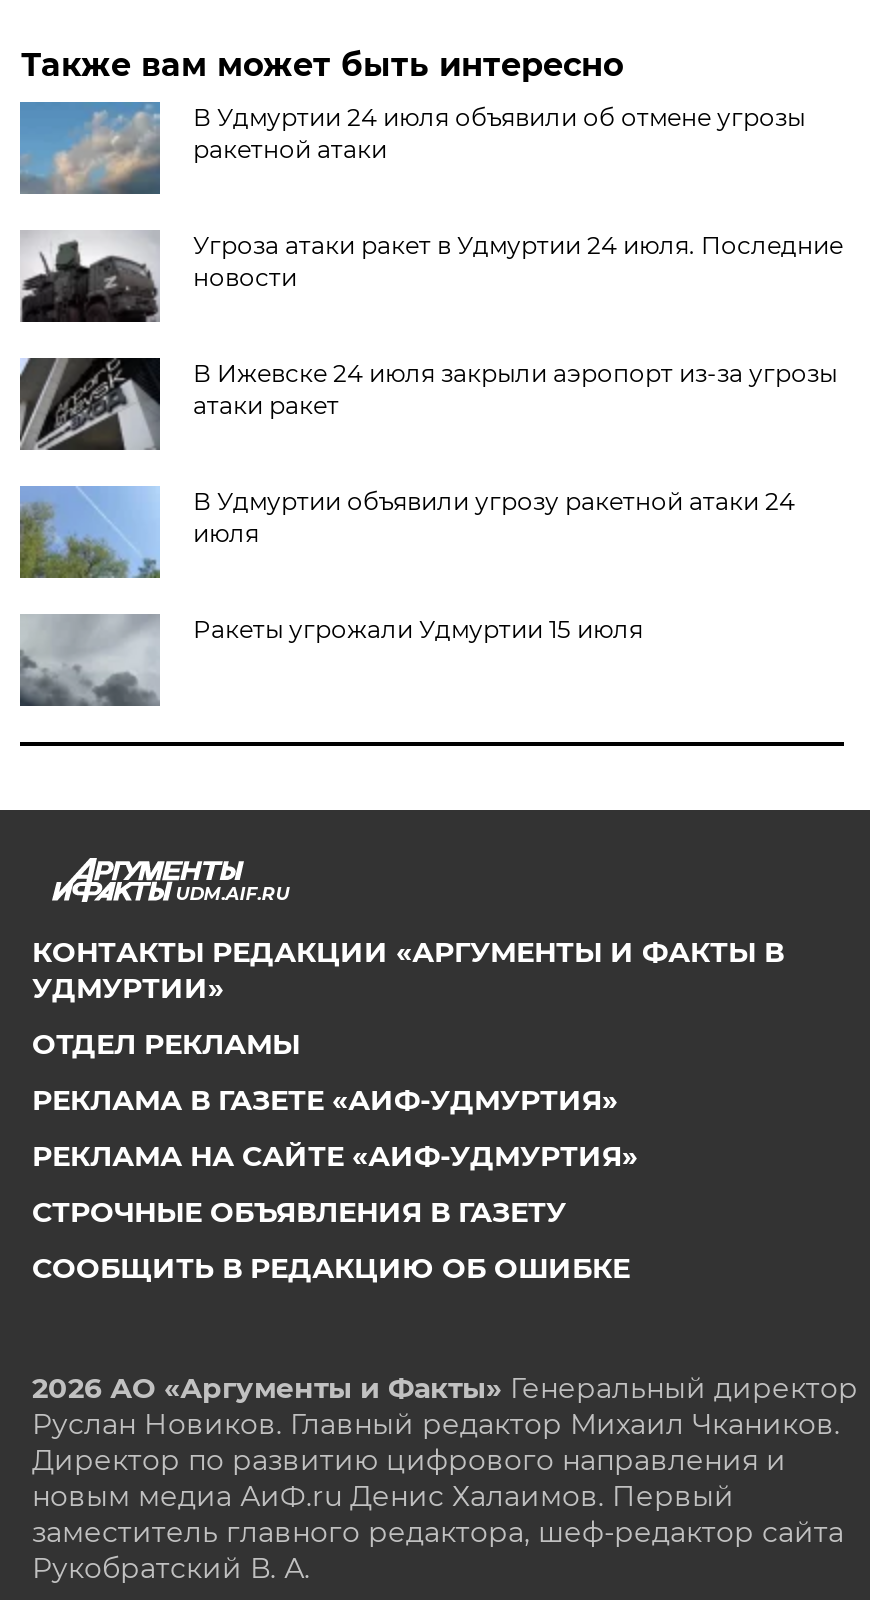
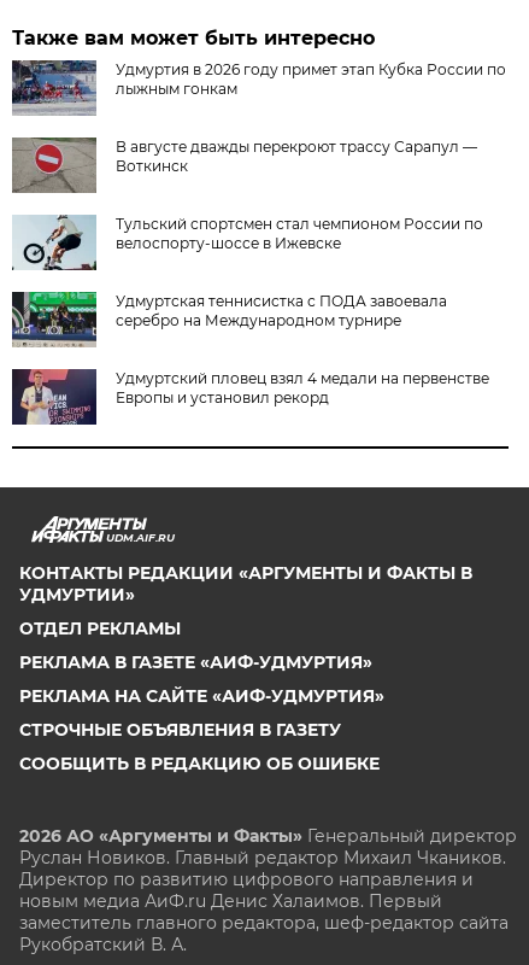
[18,100,805,194] [image] | В Удмуртии 24 июля объявили об отмене угрозы | ракетной атаки -> [11,59,507,115] [image] | Удмуртия в 2026 году примет этап Кубка России по | лыжным гонкам
[20,230,843,324] [image] | Угроза атаки ракет в Удмуртии 24 июля. Последние | новости -> [12,136,478,194] [image] | В августе дважды перекроют трассу Сарапул — | Воткинск
[18,356,837,452] [image] | В Ижевске 24 июля закрыли аэропорт из-за угрозы | атаки ракет -> [12,215,484,271] [image] | Тульский спортсмен стал чемпионом России по | велоспорту-шоссе в Ижевске
[18,484,795,578] [image] | В Удмуртии объявили угрозу ракетной атаки 24 | июля -> [11,291,448,347] [image] | Удмуртская теннисистка с ПОДА завоевала | серебро на Международном турнире
[18,614,643,708] [image] | Ракеты угрожали Удмуртии 15 июля -> [11,368,490,426] [image] | Удмуртский пловец взял 4 медали на первенстве | Европы и установил рекорд

